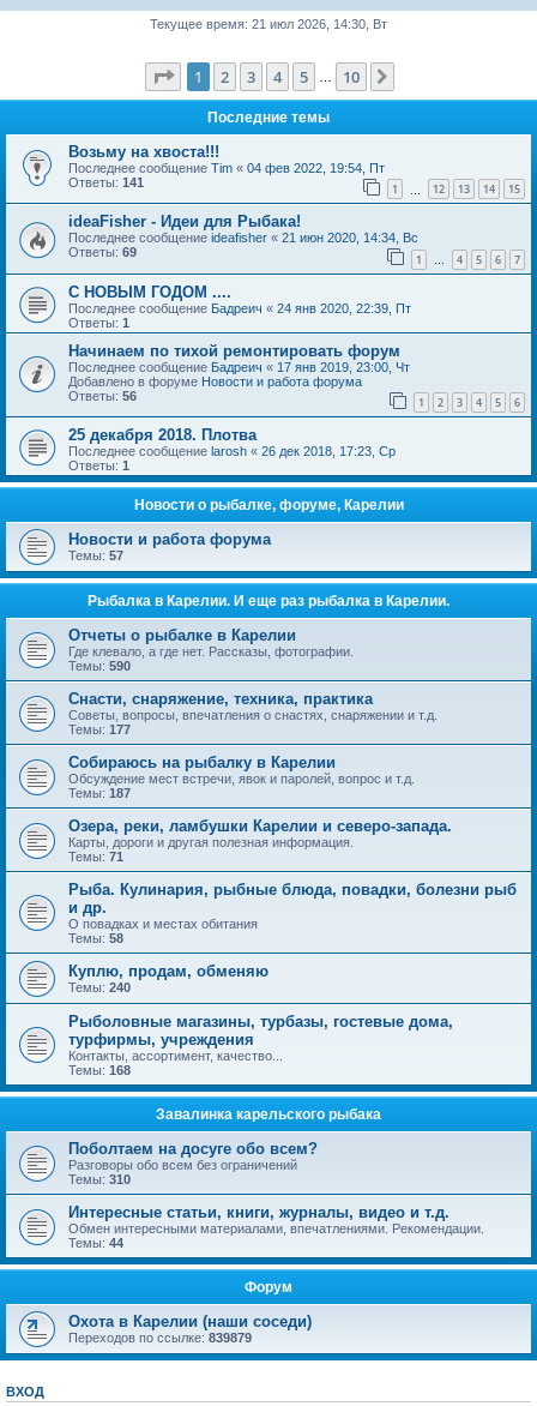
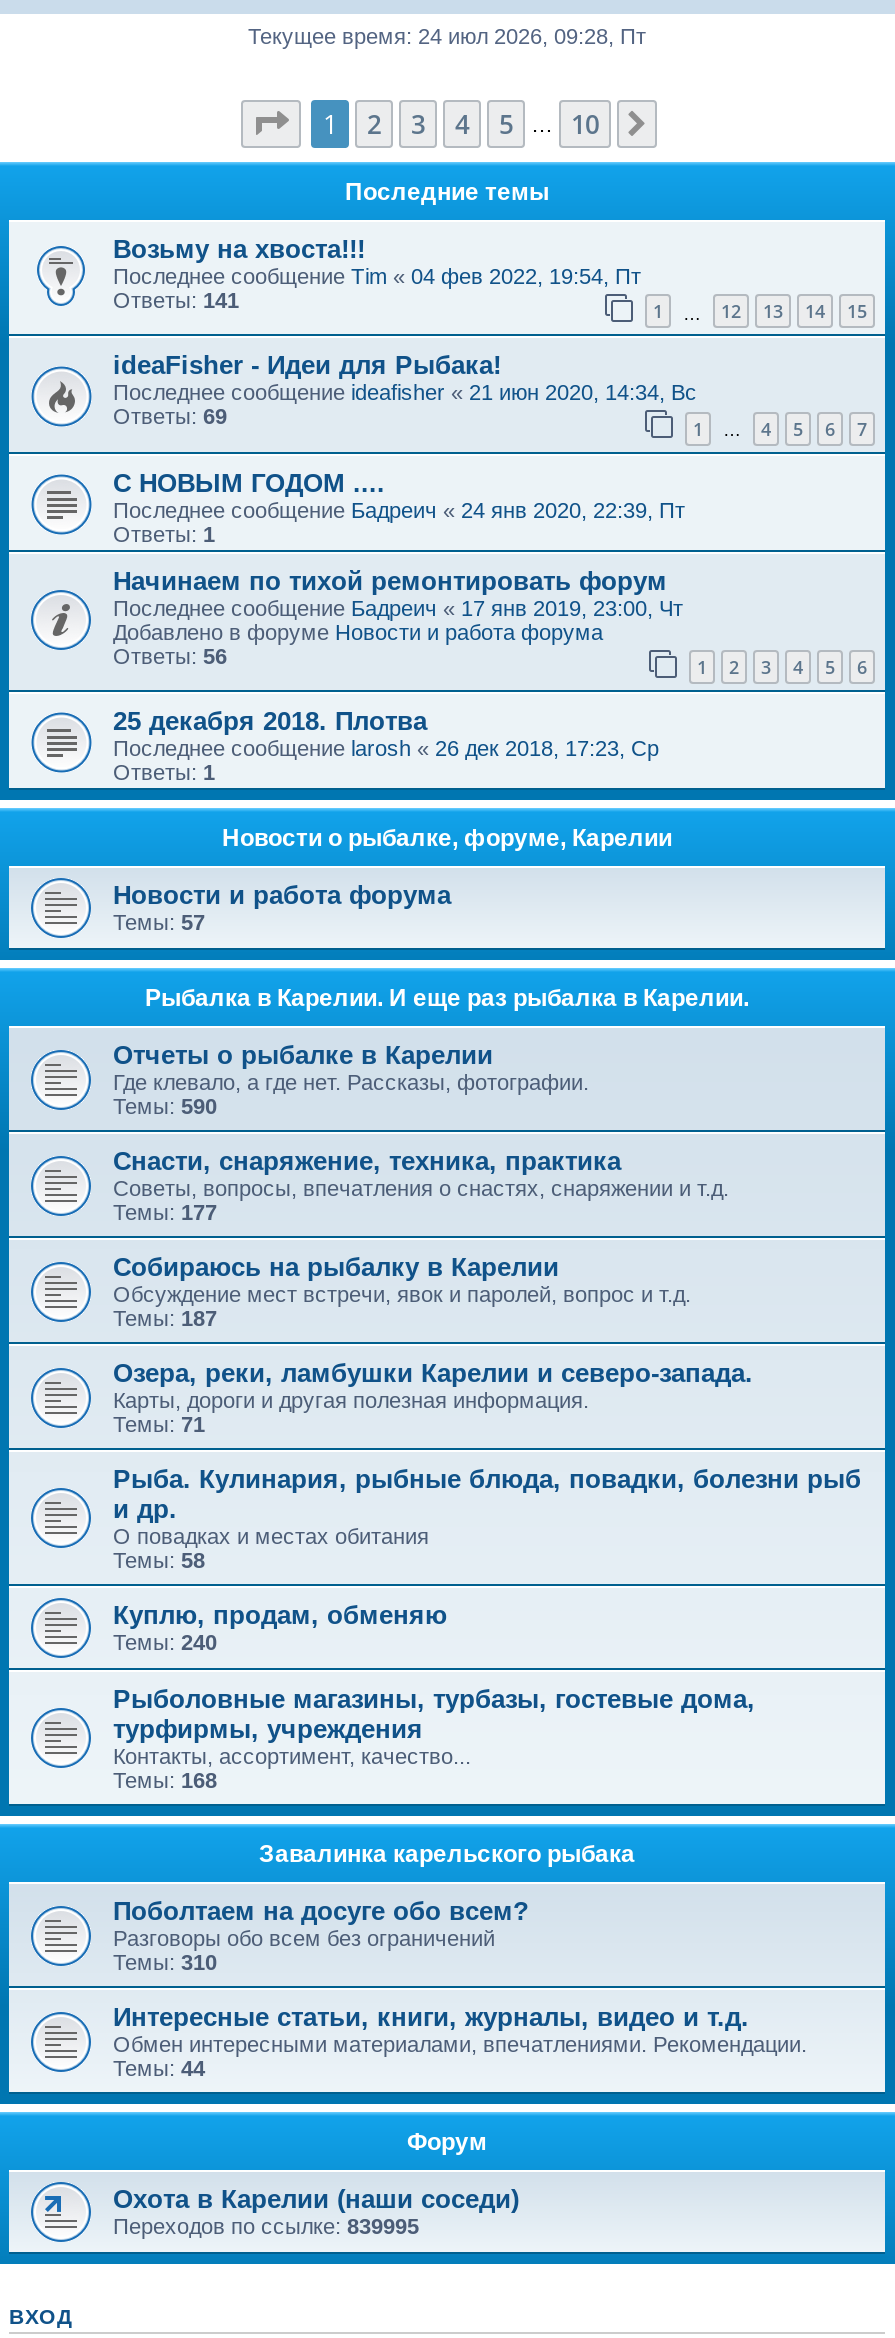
[150,17,387,31] Текущее время: 21 июл 2026, 14:30, Вт -> [248,24,646,48] Текущее время: 24 июл 2026, 09:28, Пт
[68,1331,252,1345] Переходов по ссылке:839879 -> [113,2215,419,2239] Переходов по ссылке:839995

